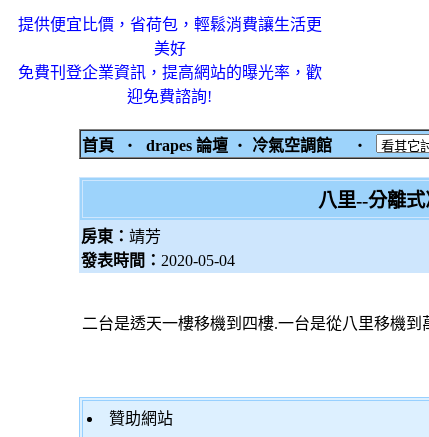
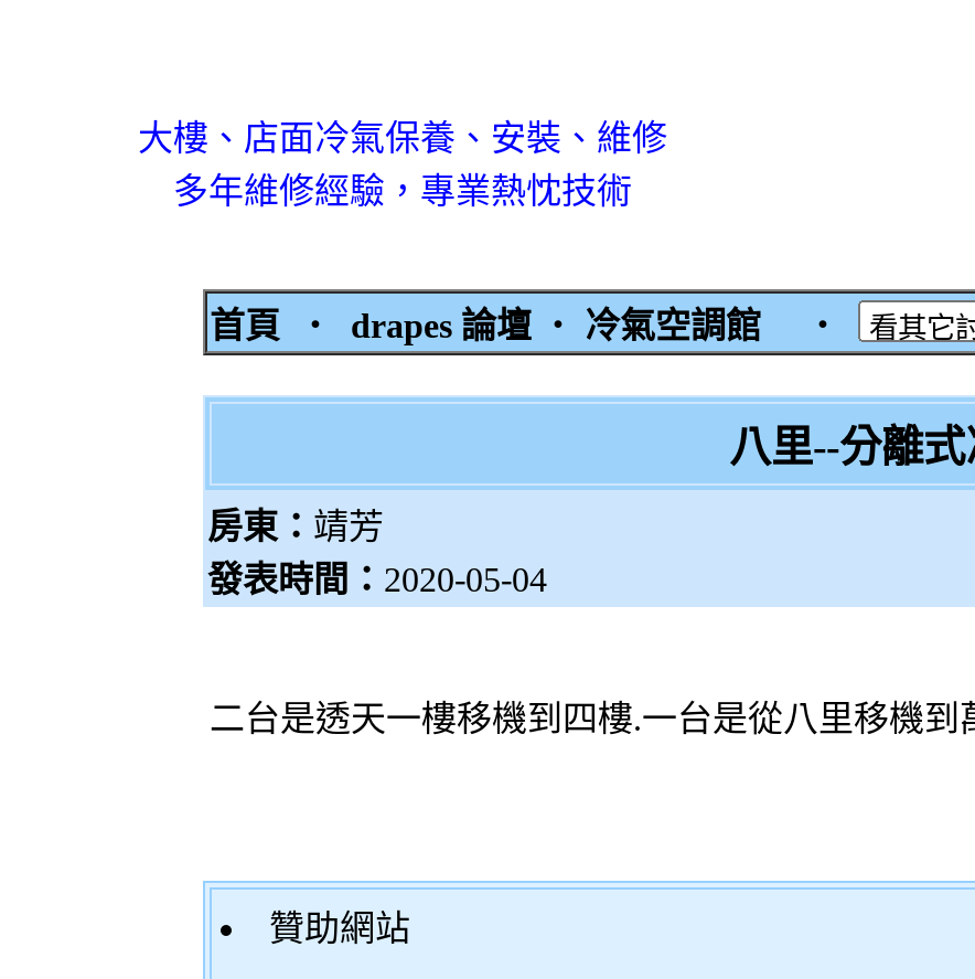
[17,16,321,105] 提供便宜比價，省荷包，輕鬆消費讓生活更 | 美好 | 免費刊登企業資訊，提高網站的曝光率，歡 | 迎免費諮詢! -> [138,119,667,210] 大樓、店面冷氣保養、安裝、維修 | 多年維修經驗，專業熱忱技術

